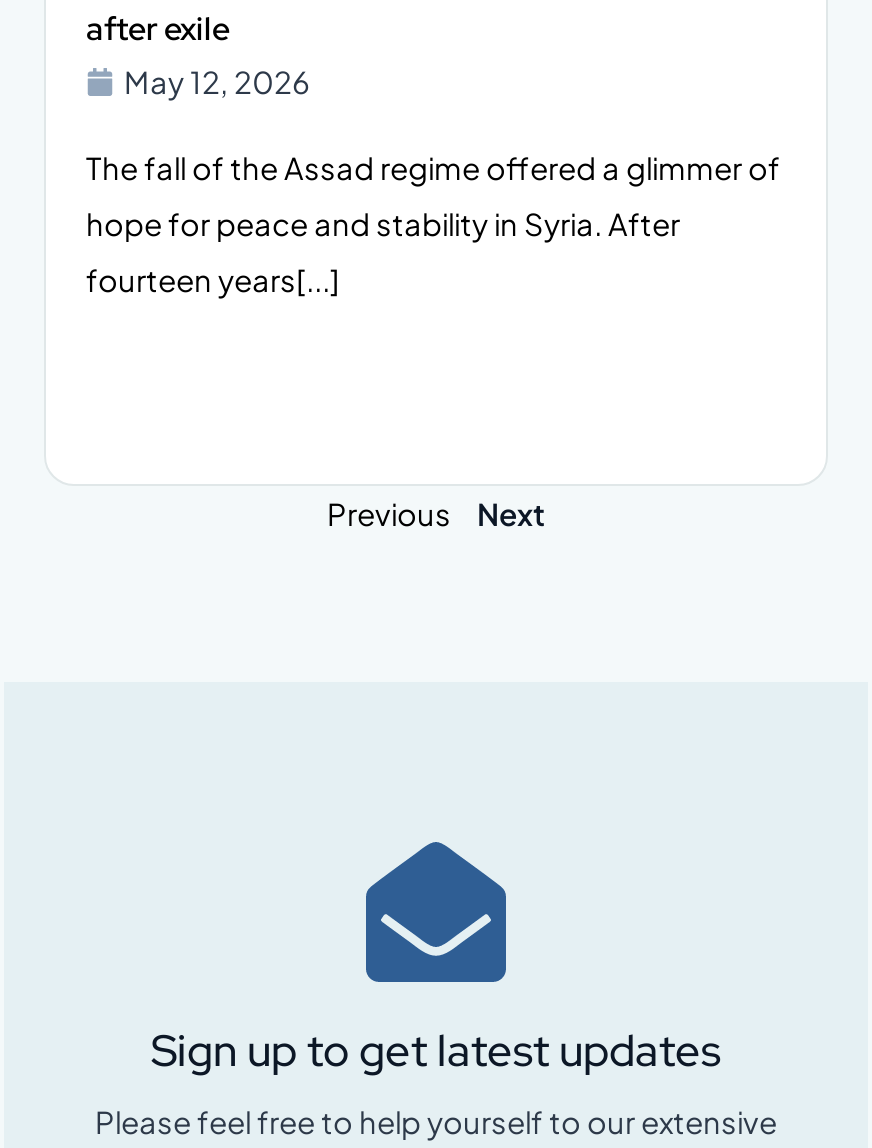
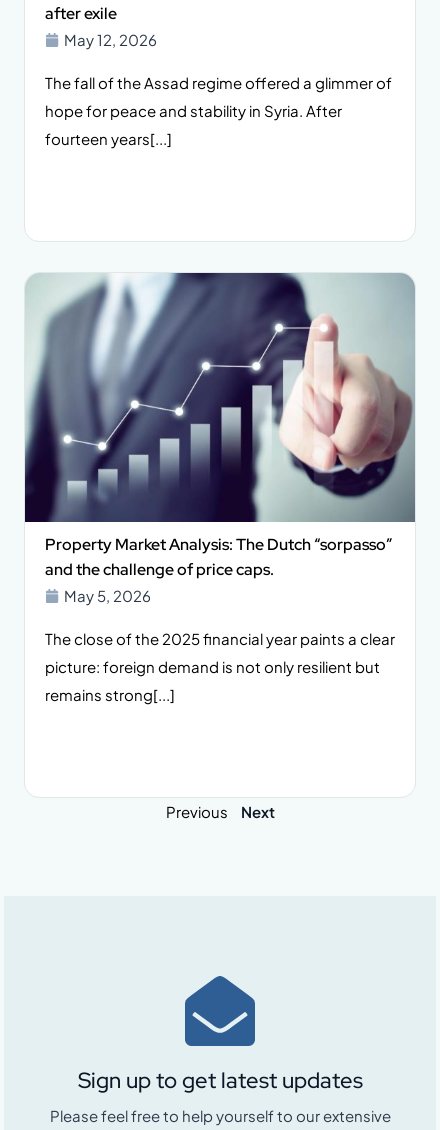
none -> [24,272,416,703] [image] | Property Market Analysis: The Dutch “sorpasso” | and the challenge of price caps. | May 5, 2026 | The close of the 2025 financial year paints a clear | picture: foreign demand is not only resilient but | remains strong[...]

